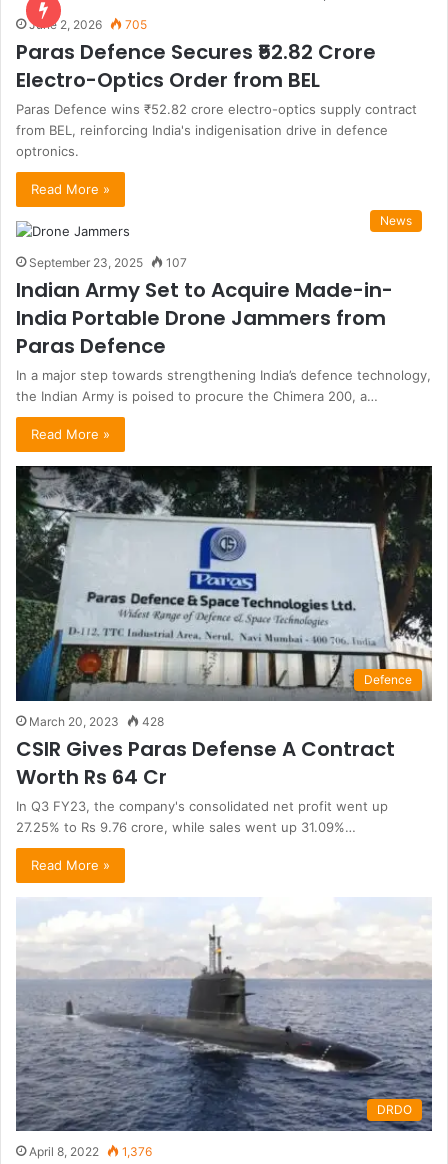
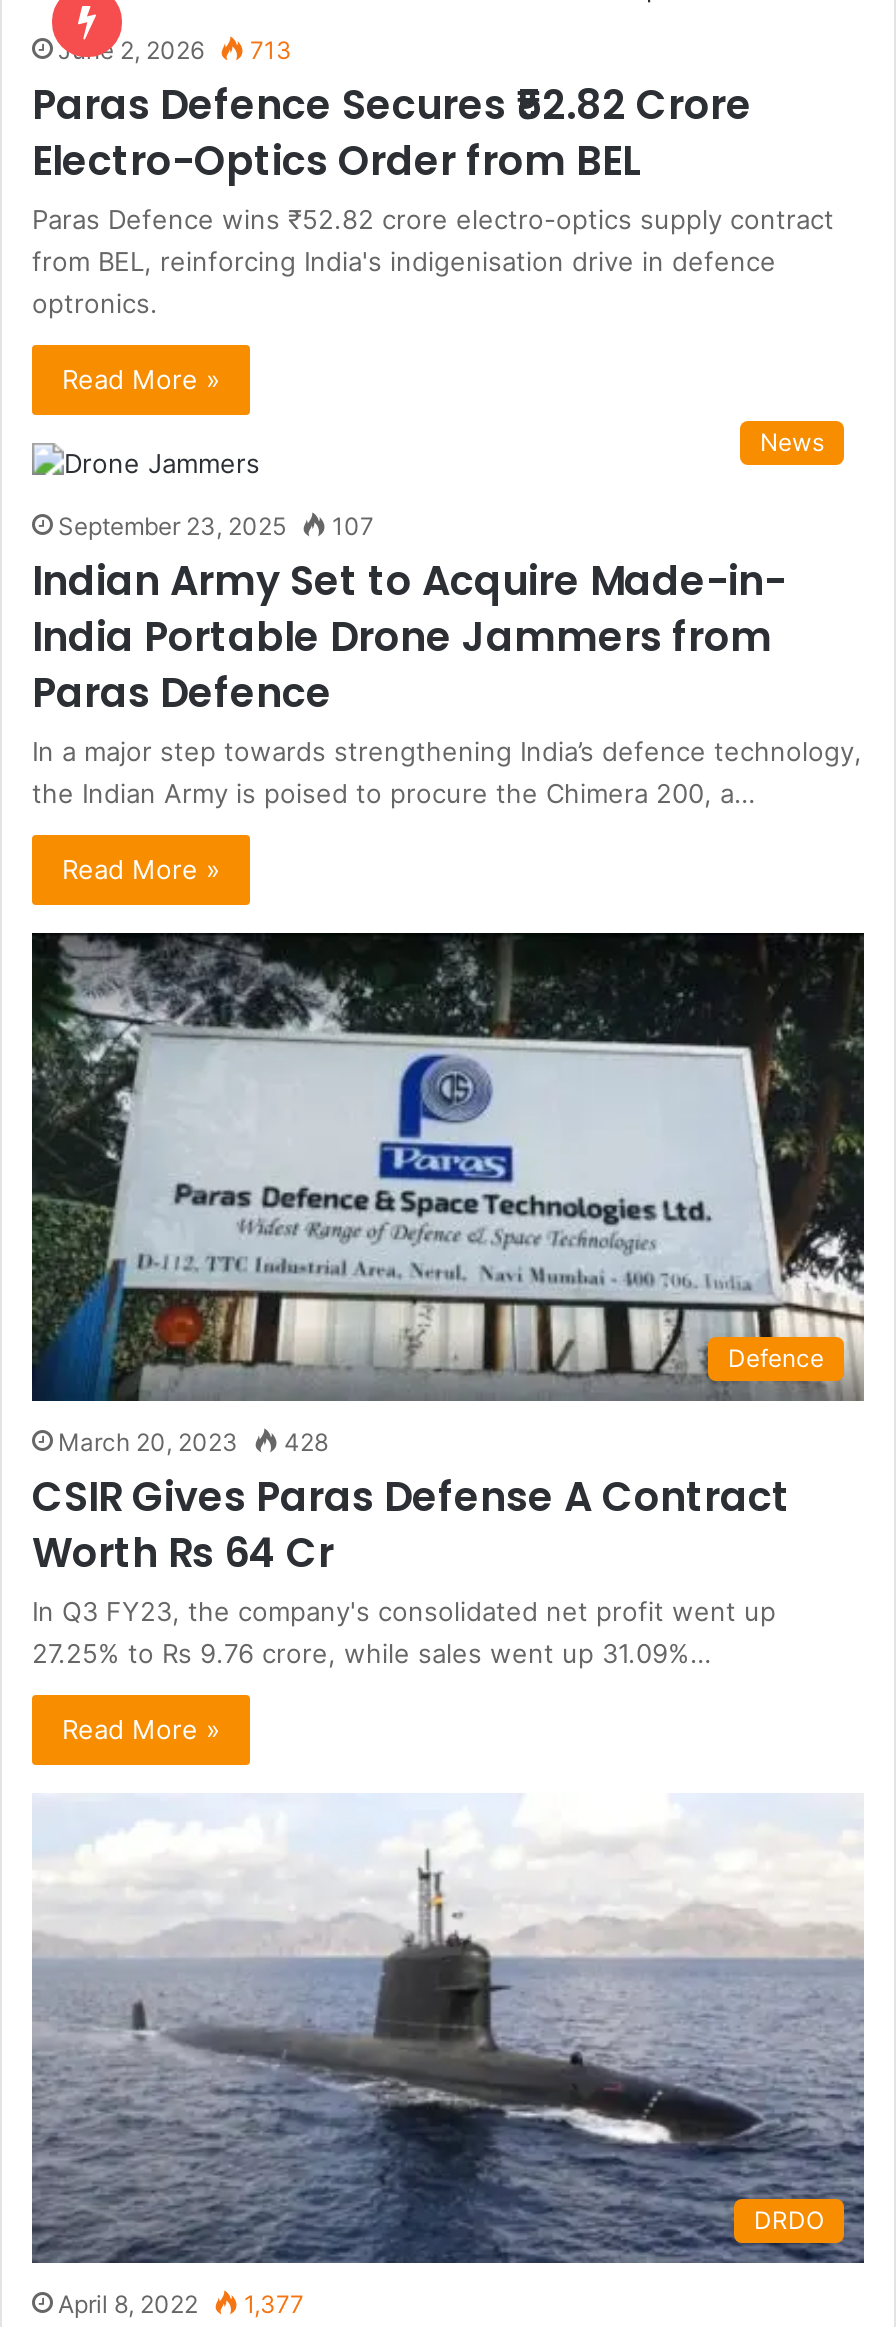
[122,17,147,32] 705 -> [244,34,292,64] 713
[29,1144,152,1159] April 8, 2022 1,376 -> [58,2289,304,2319] April 8, 2022 1,377

